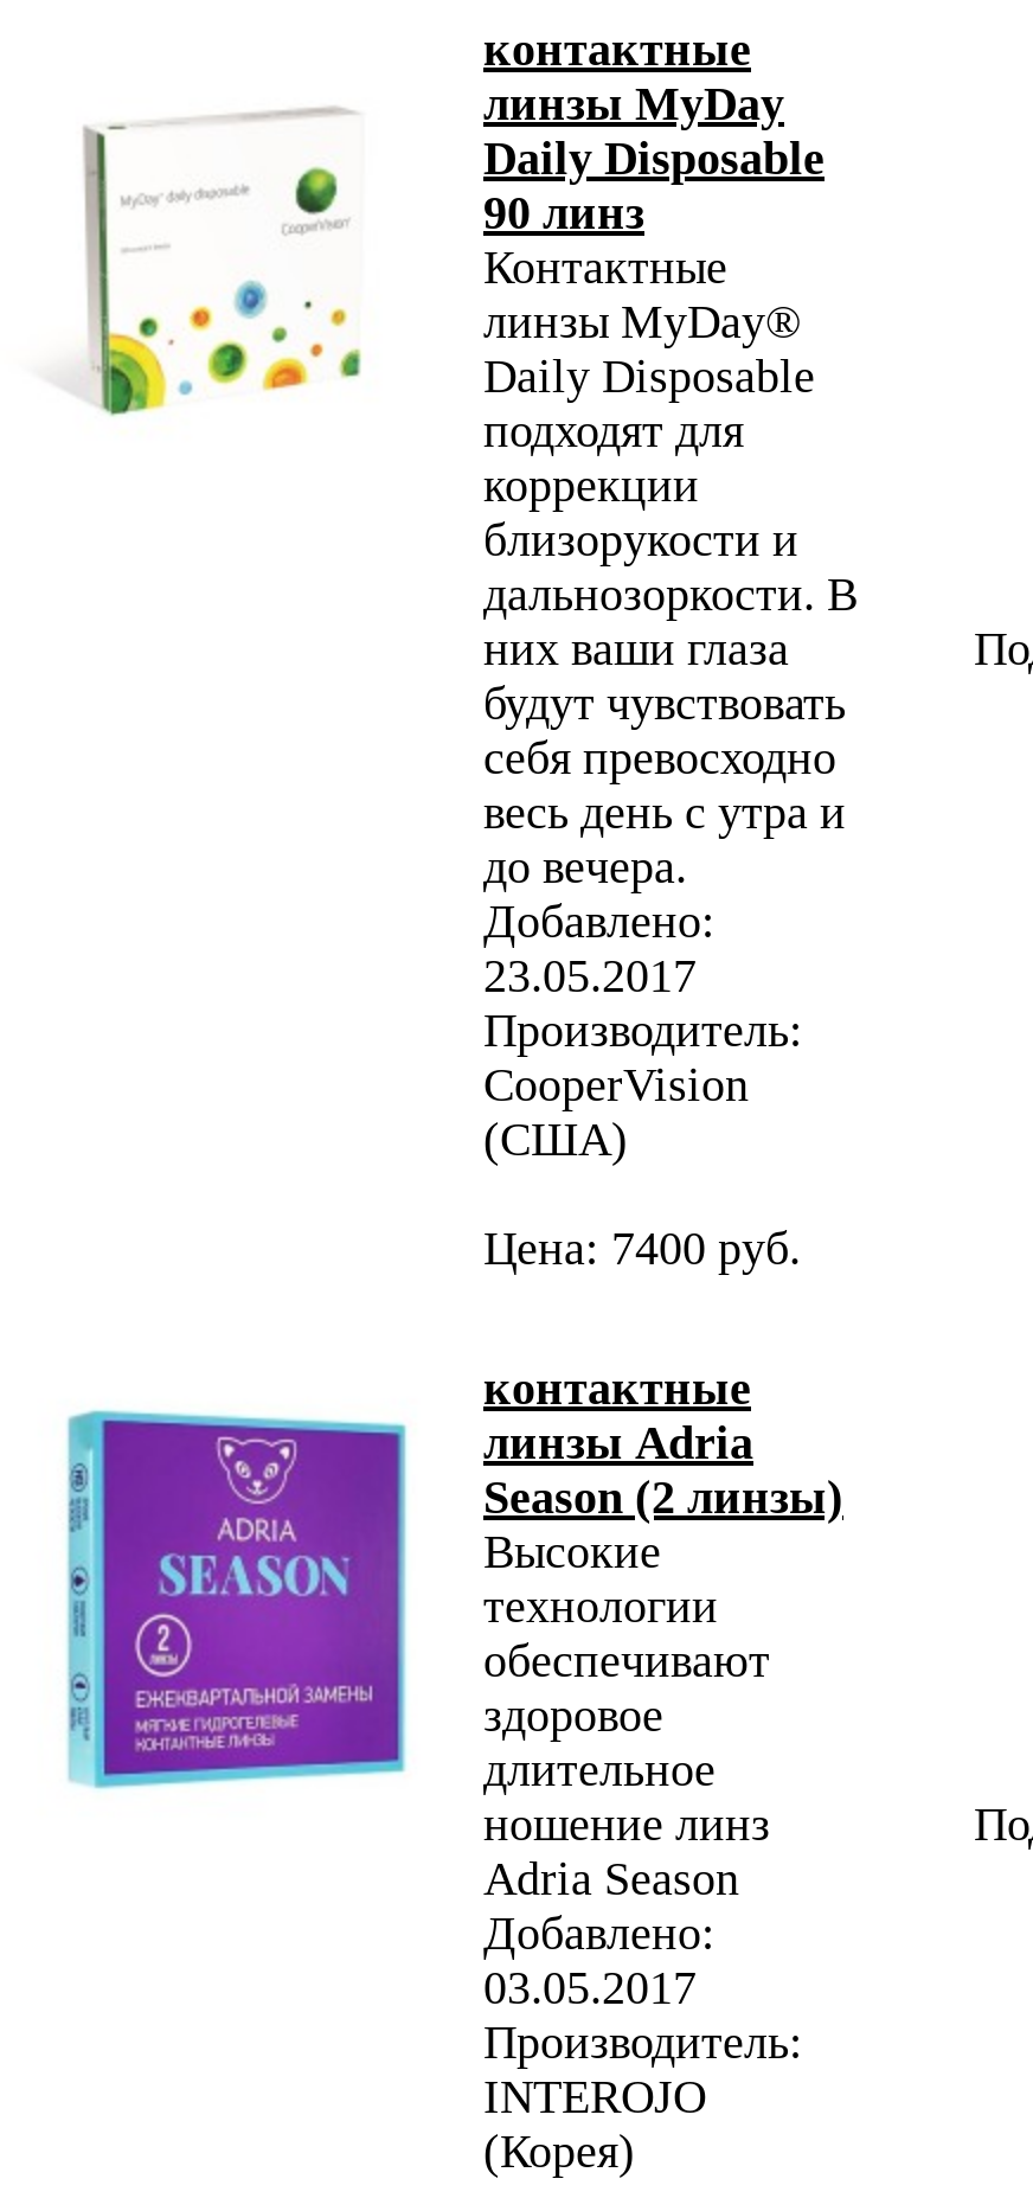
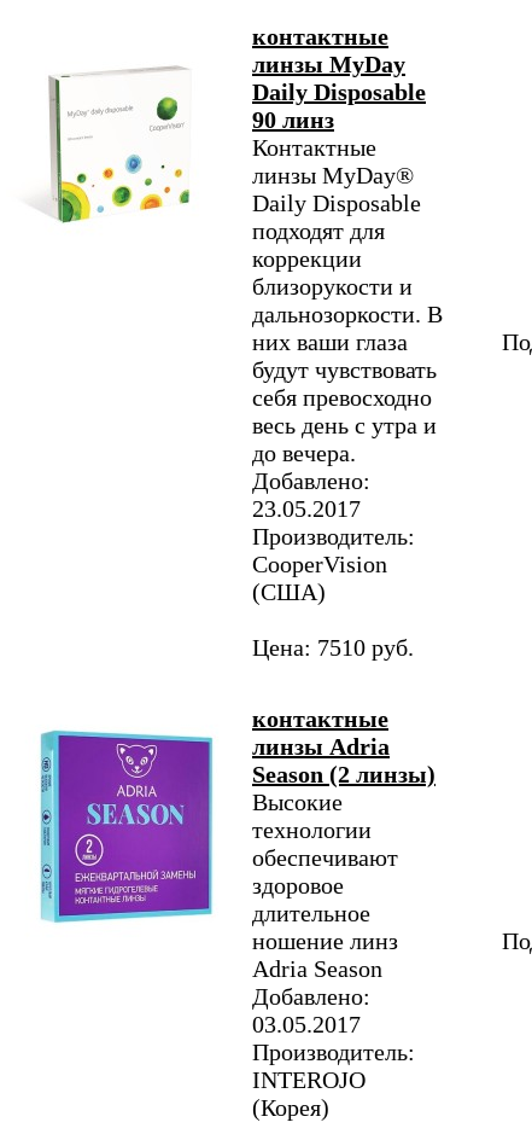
[483,1222,801,1274] Цена: 7400 руб. -> [252,634,414,661] Цена: 7510 руб.

